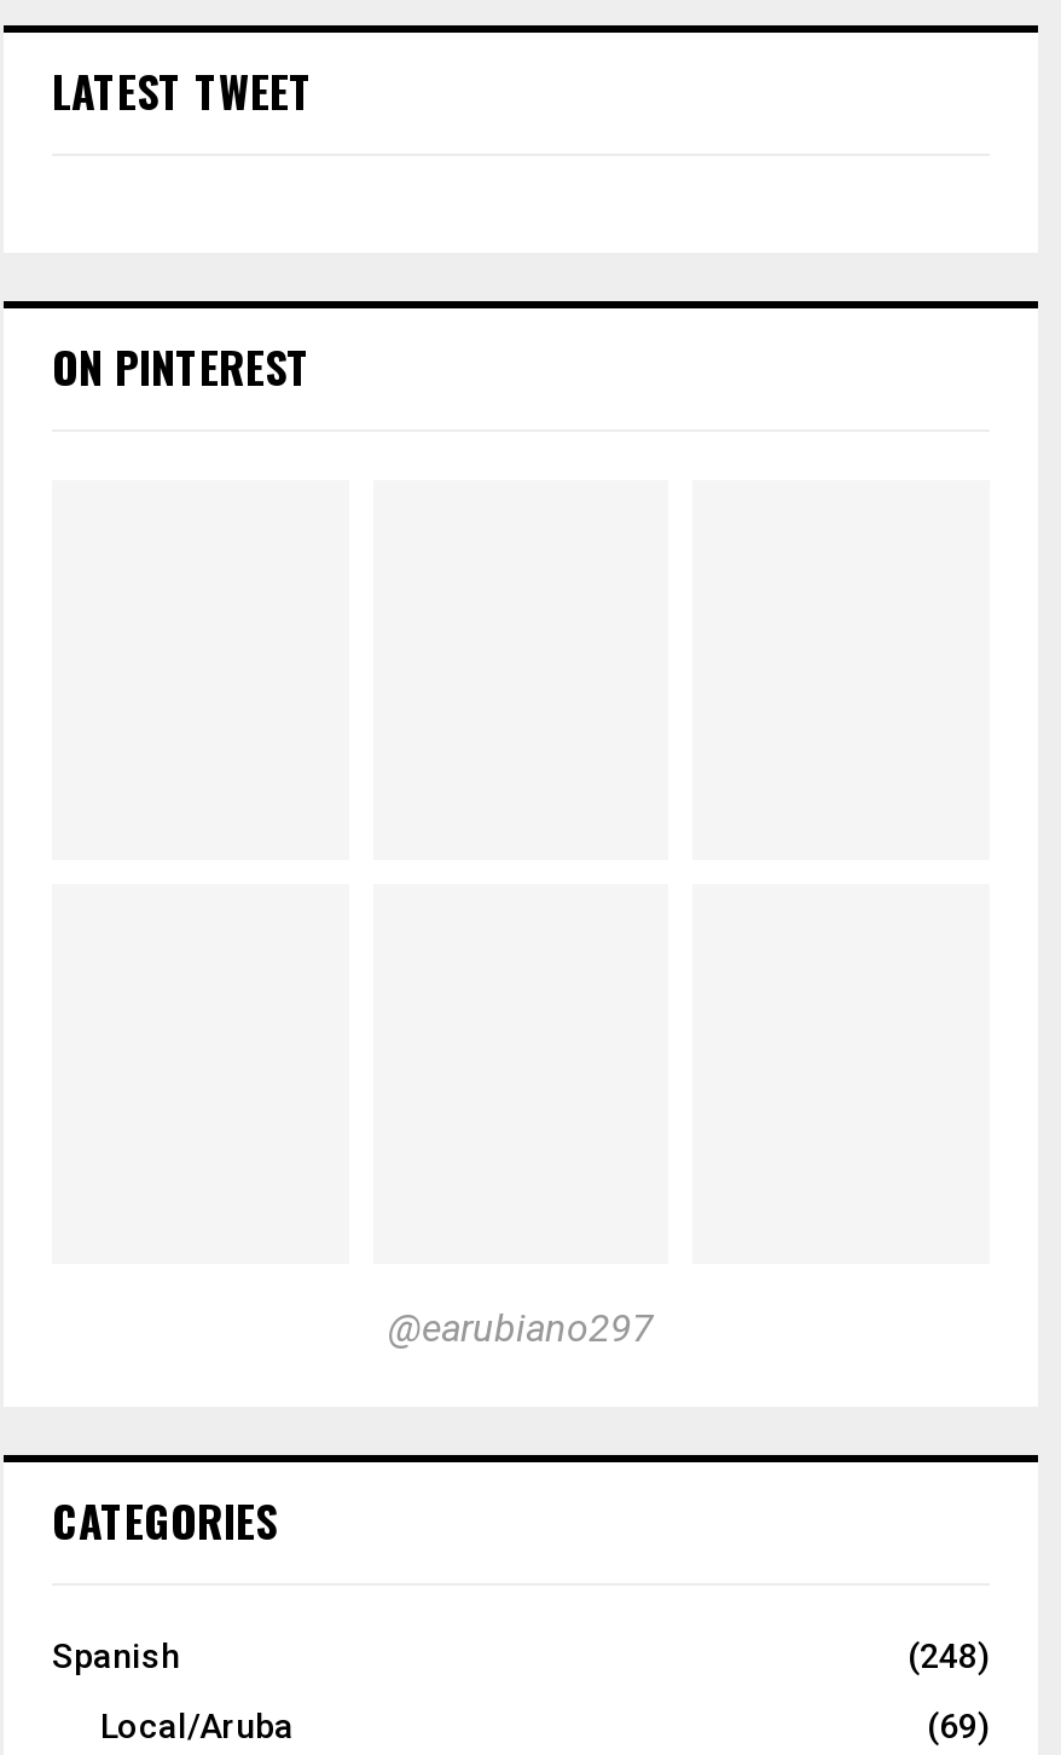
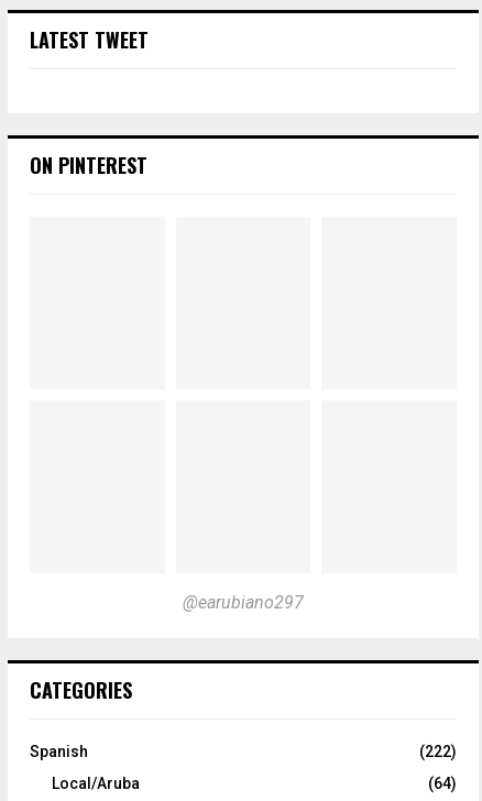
[908,1636,990,1674] (248) -> [419,742,457,760] (222)
[927,1706,990,1744] (69) -> [428,774,457,792] (64)

